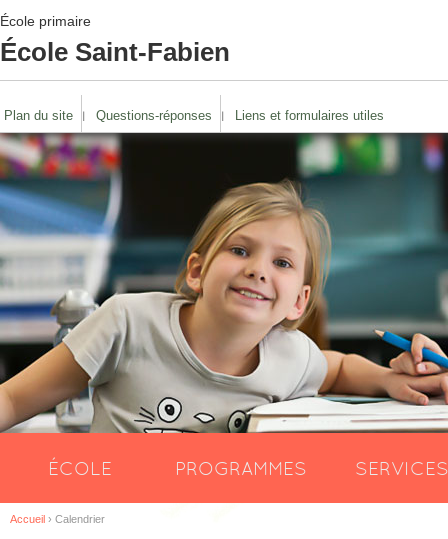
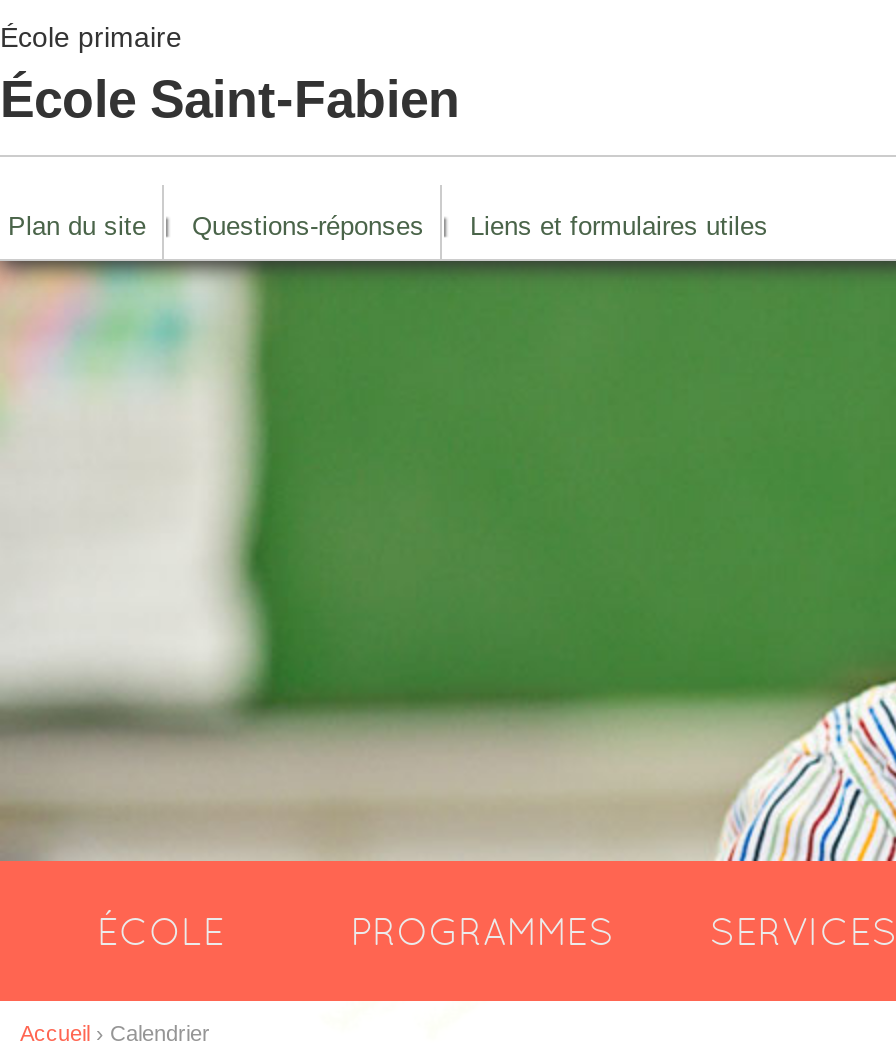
[3,133,445,434] [image] -> [6,261,890,863] [image]

